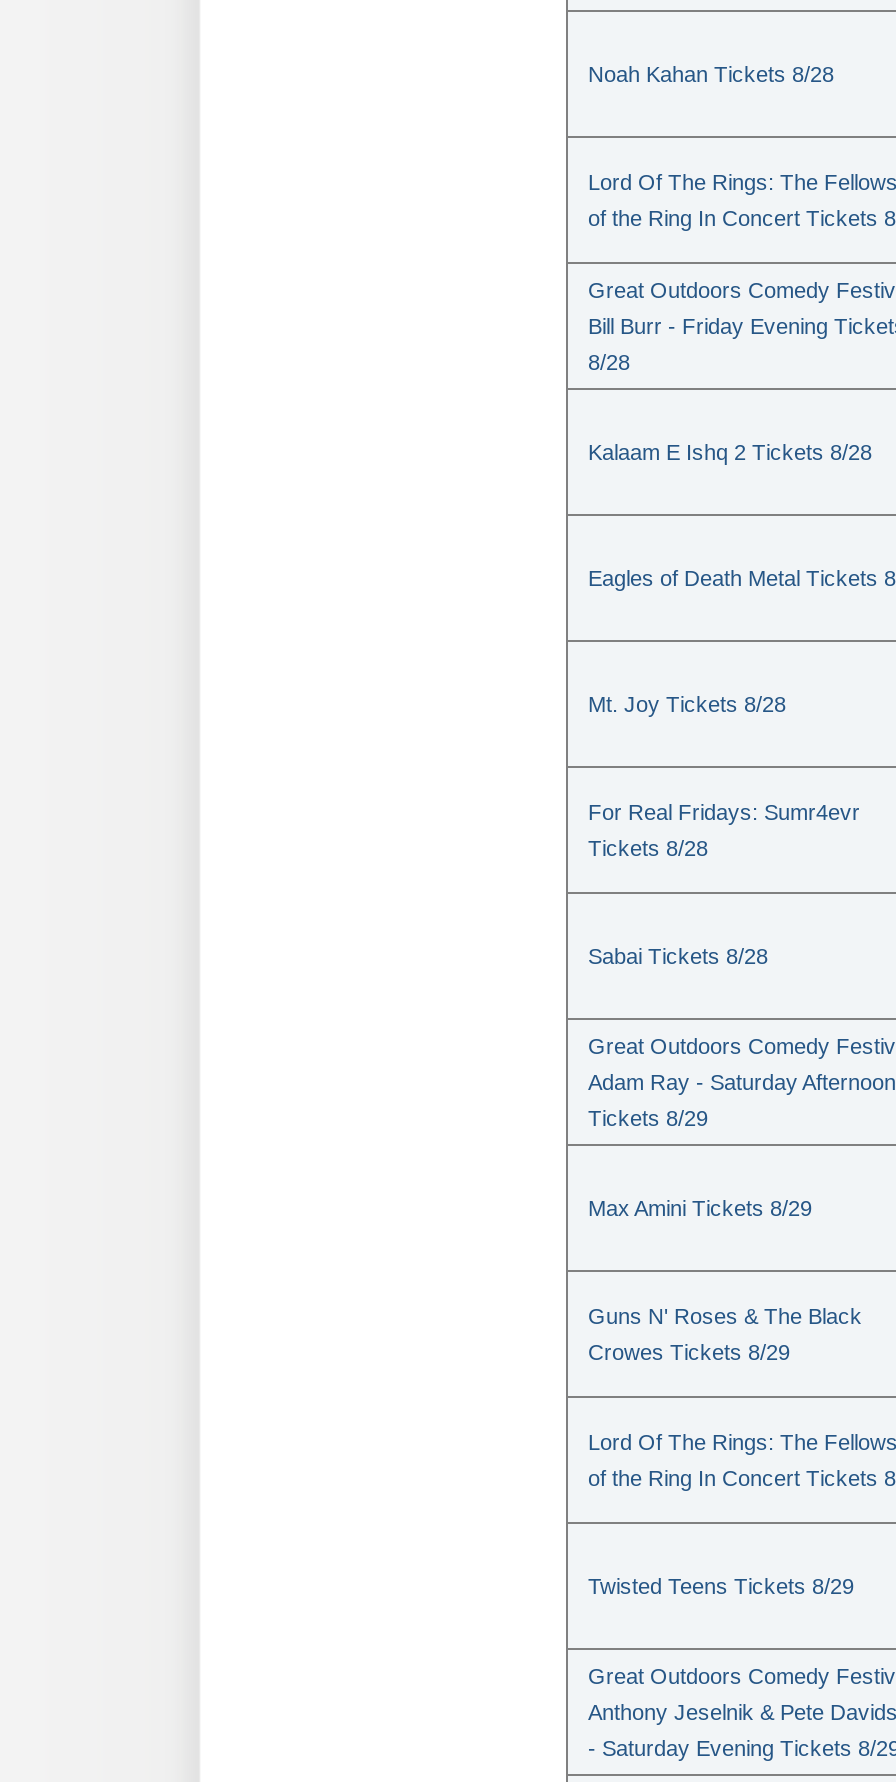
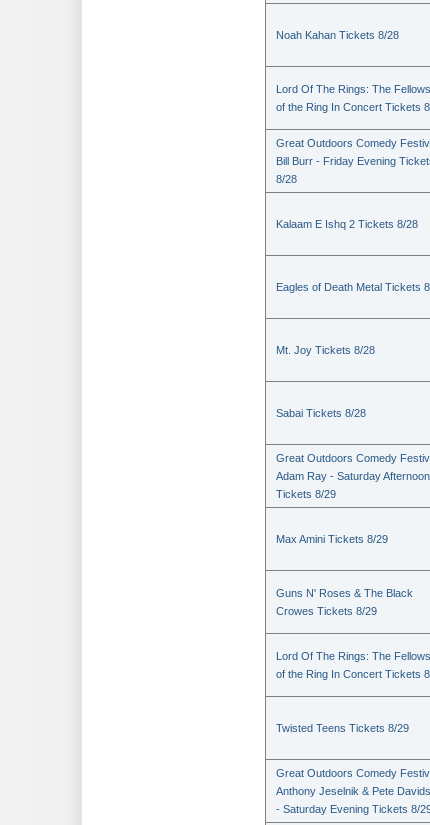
[588,800,860,860] For Real Fridays: Sumr4evr | Tickets 8/28 -> none

